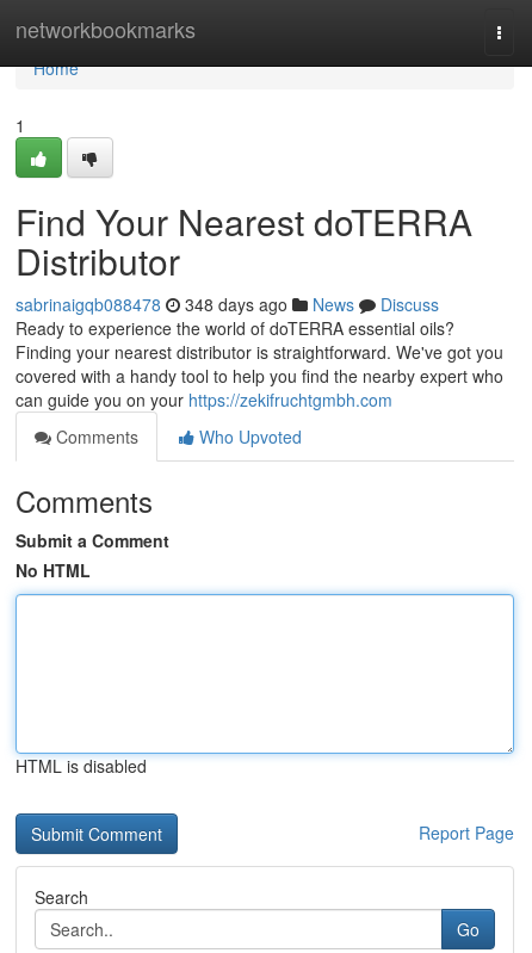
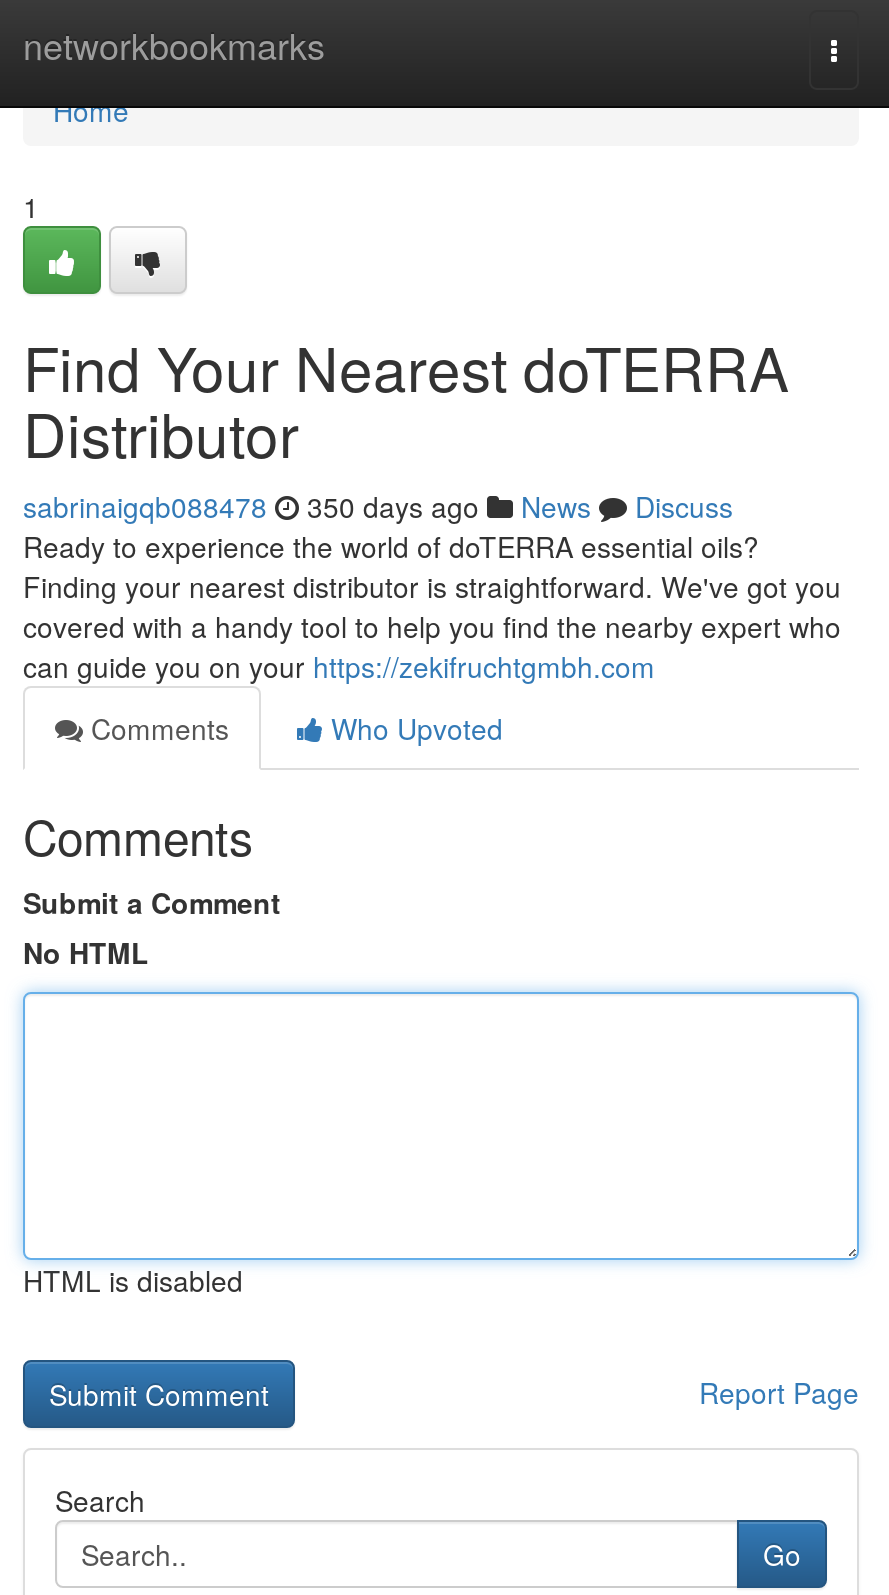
[16,292,439,316] sabrinaigqb088478 348 days ago News Discuss -> [23,486,733,526] sabrinaigqb088478 350 days ago News Discuss

